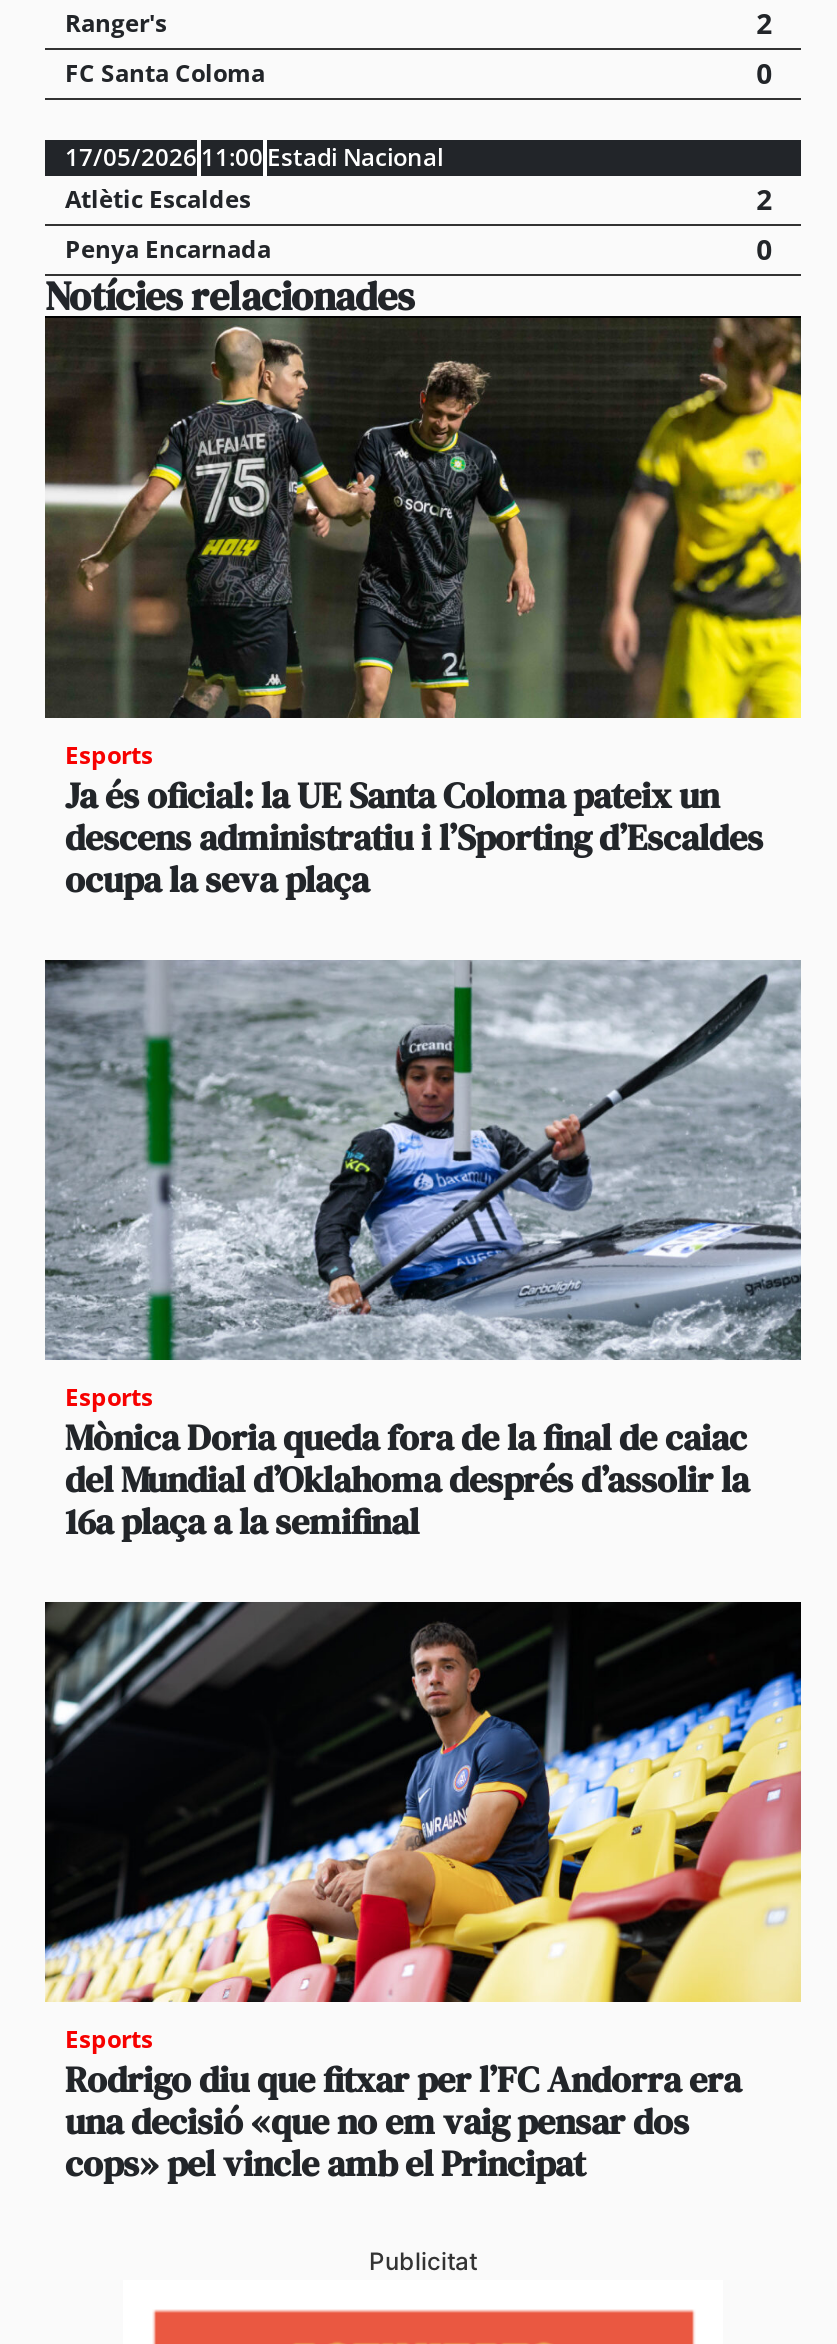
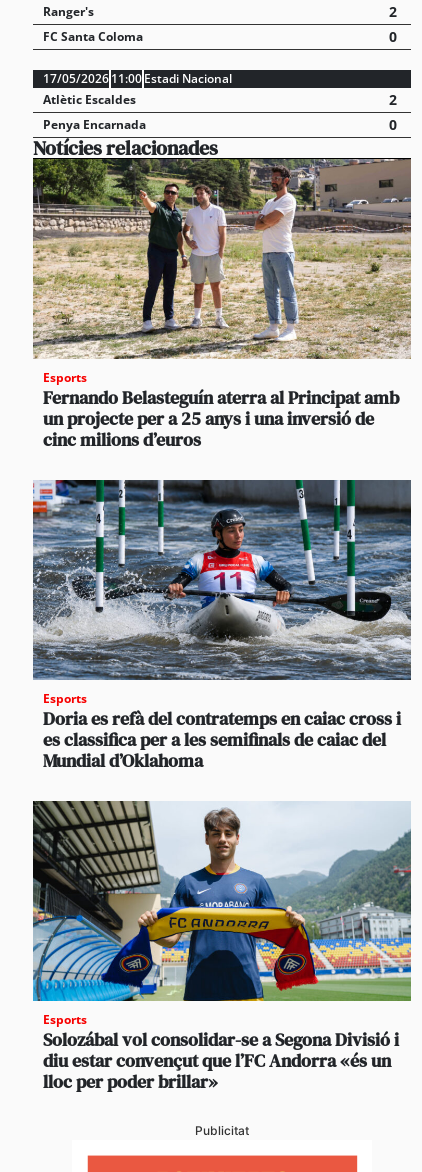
[43,316,803,903] [image] | Ja és oficial: la UE Santa Coloma pateix un | descens administratiu i l’Sporting d’Escaldes | ocupa la seva plaça -> [32,158,412,452] [image] | Fernando Belasteguín aterra al Principat amb | un projecte per a 25 anys i una inversió de | cinc milions d’euros
[43,958,801,1545] [image] | Mònica Doria queda fora de la final de caiac | del Mundial d’Oklahoma després d’assolir la | 16a plaça a la semifinal -> [32,480,412,773] [image] | Doria es refà del contratemps en caiac cross i | es classifica per a les semifinals de caiac del | Mundial d’Oklahoma
[43,1600,803,2187] [image] | Rodrigo diu que fitxar per l’FC Andorra era | una decisió «que no em vaig pensar dos | cops» pel vincle amb el Principat -> [32,801,412,1094] [image] | Solozábal vol consolidar-se a Segona Divisió i | diu estar convençut que l’FC Andorra «és un | lloc per poder brillar»

